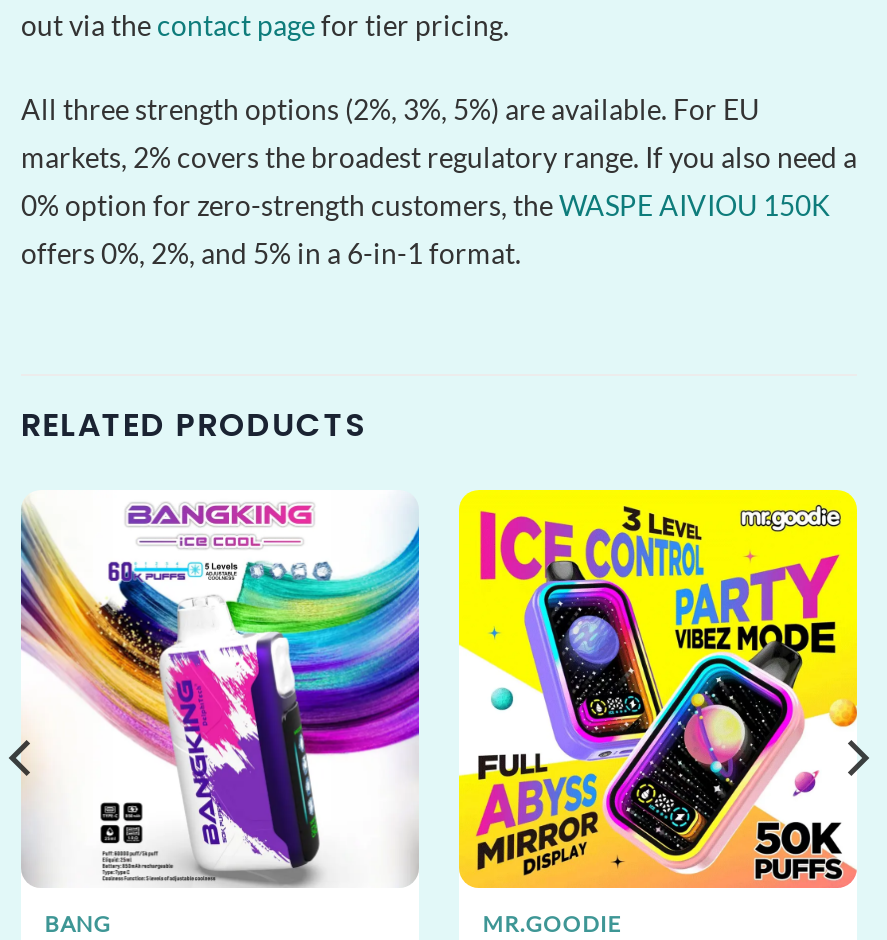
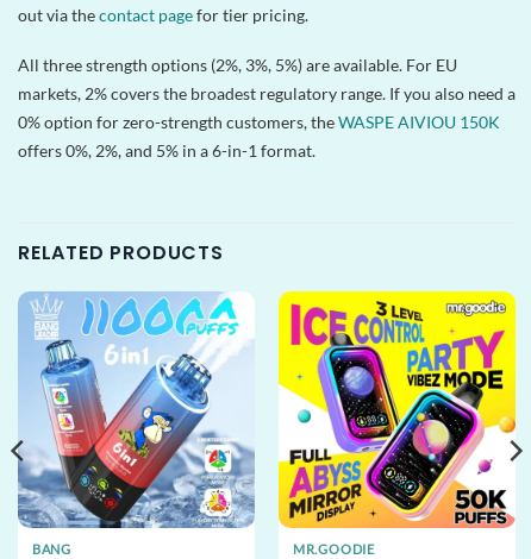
[19,490,421,888] [image] -> [17,291,255,529] [image]

